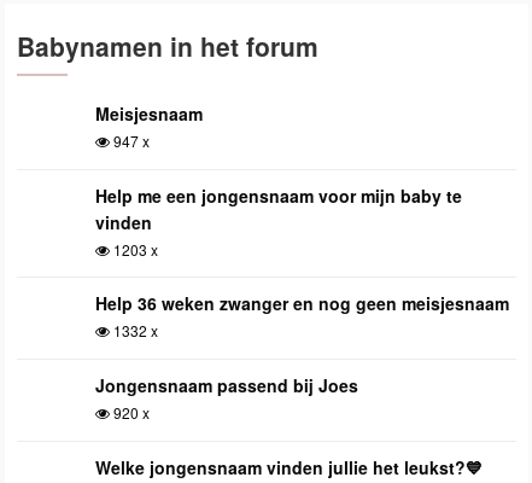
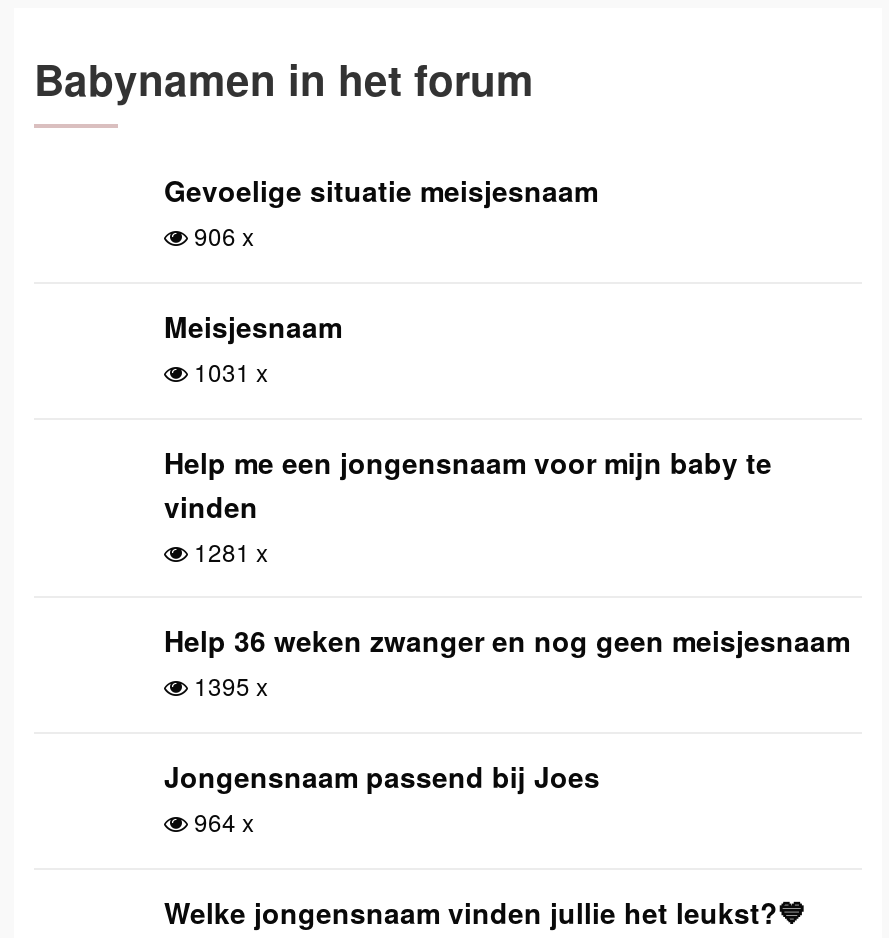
none -> [164,170,598,252] Gevoelige situatie meisjesnaam | 906 x
[110,130,150,151] 947 x -> [188,354,268,388] 1031 x
[110,239,158,260] 1203 x -> [188,534,268,568] 1281 x
[110,320,158,341] 1332 x -> [188,668,268,702] 1395 x
[110,402,150,423] 920 x -> [188,804,254,838] 964 x

